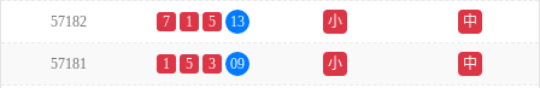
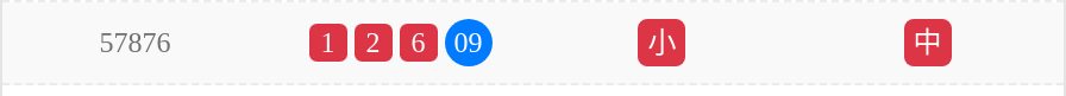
[50,13,170,30] 57182 | 7 -> [99,26,171,59] 57876
[50,13,477,72] 5 | 13 | 小 | 中 | 57181 | 1 | 5 | 3 -> [366,26,425,59] 2 | 6

